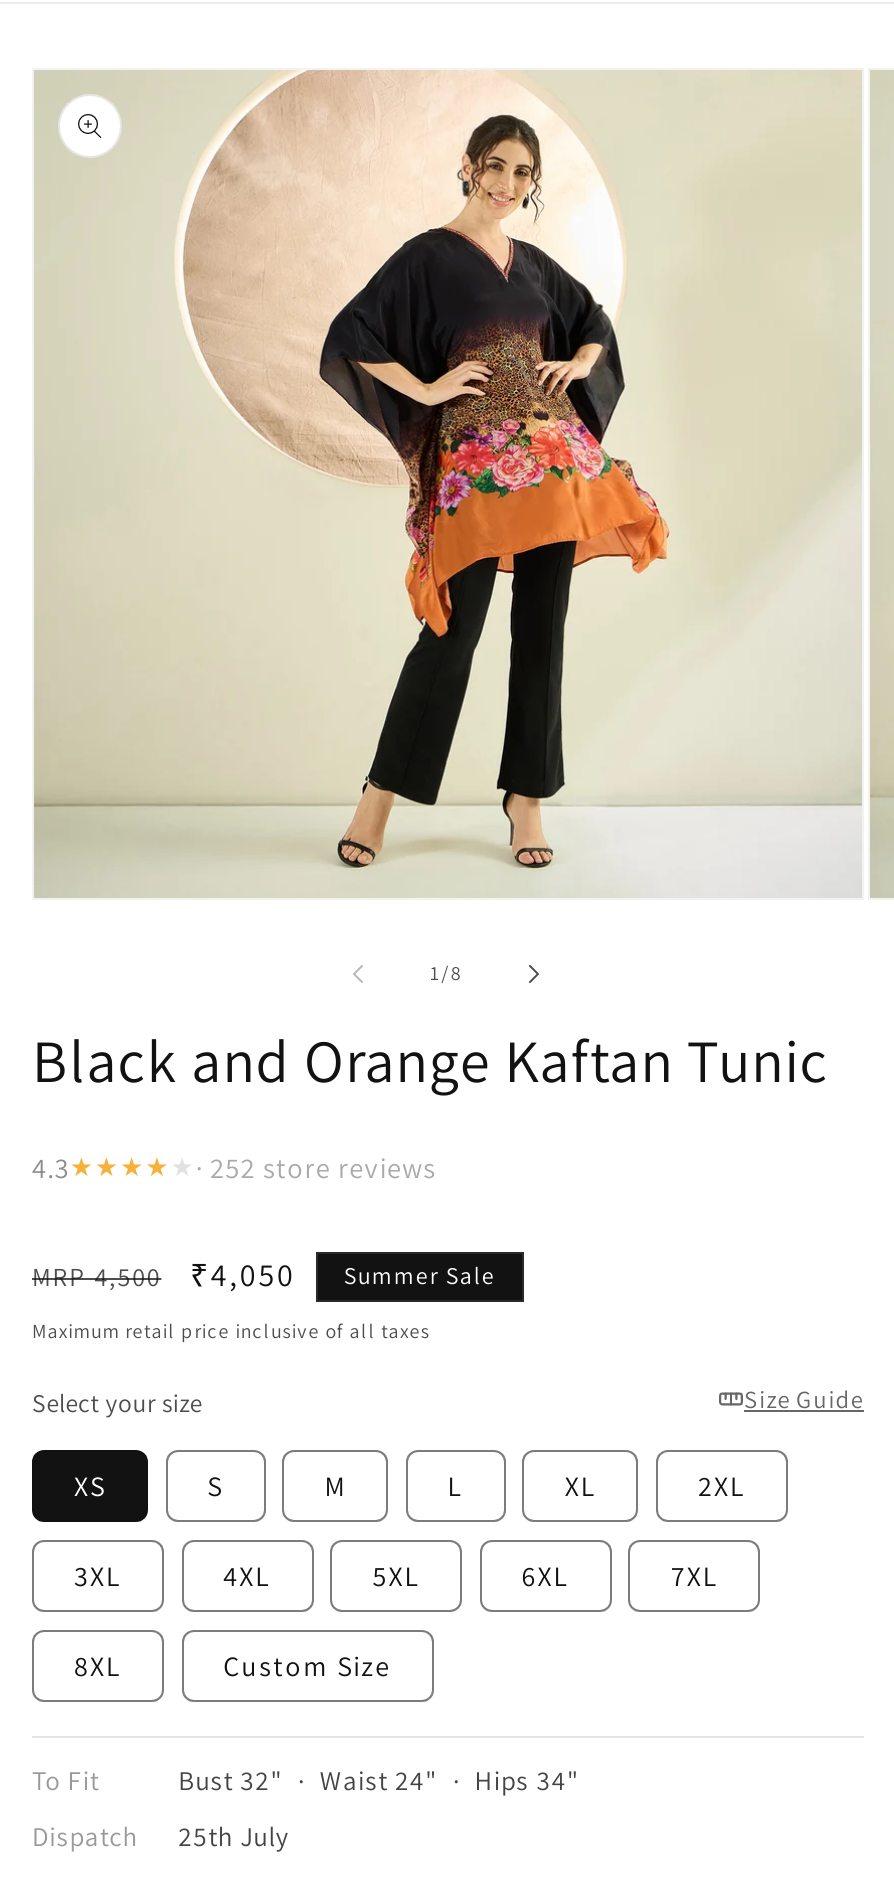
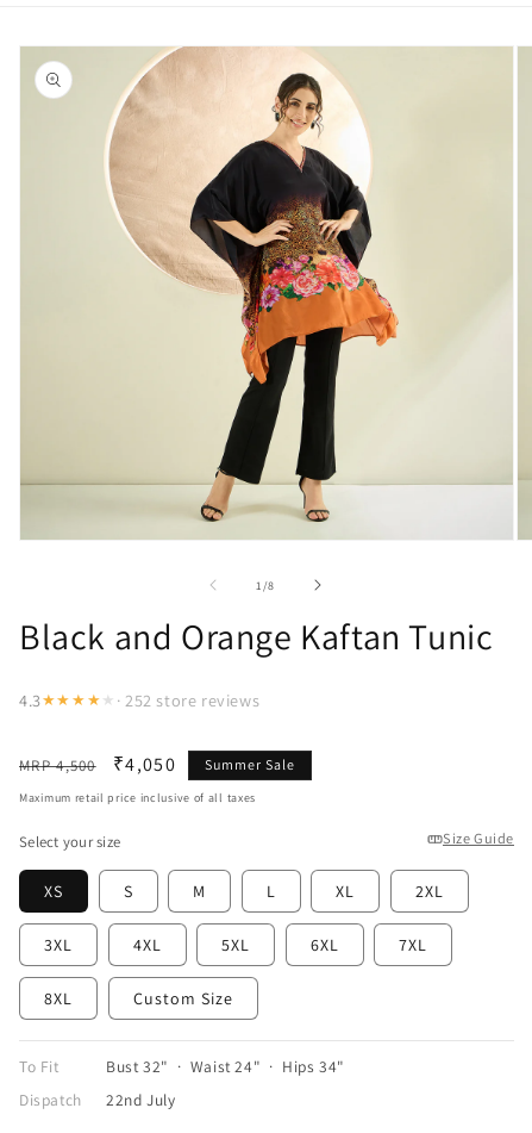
[32,1819,289,1855] Dispatch 25th July -> [19,1088,176,1110] Dispatch 22nd July

